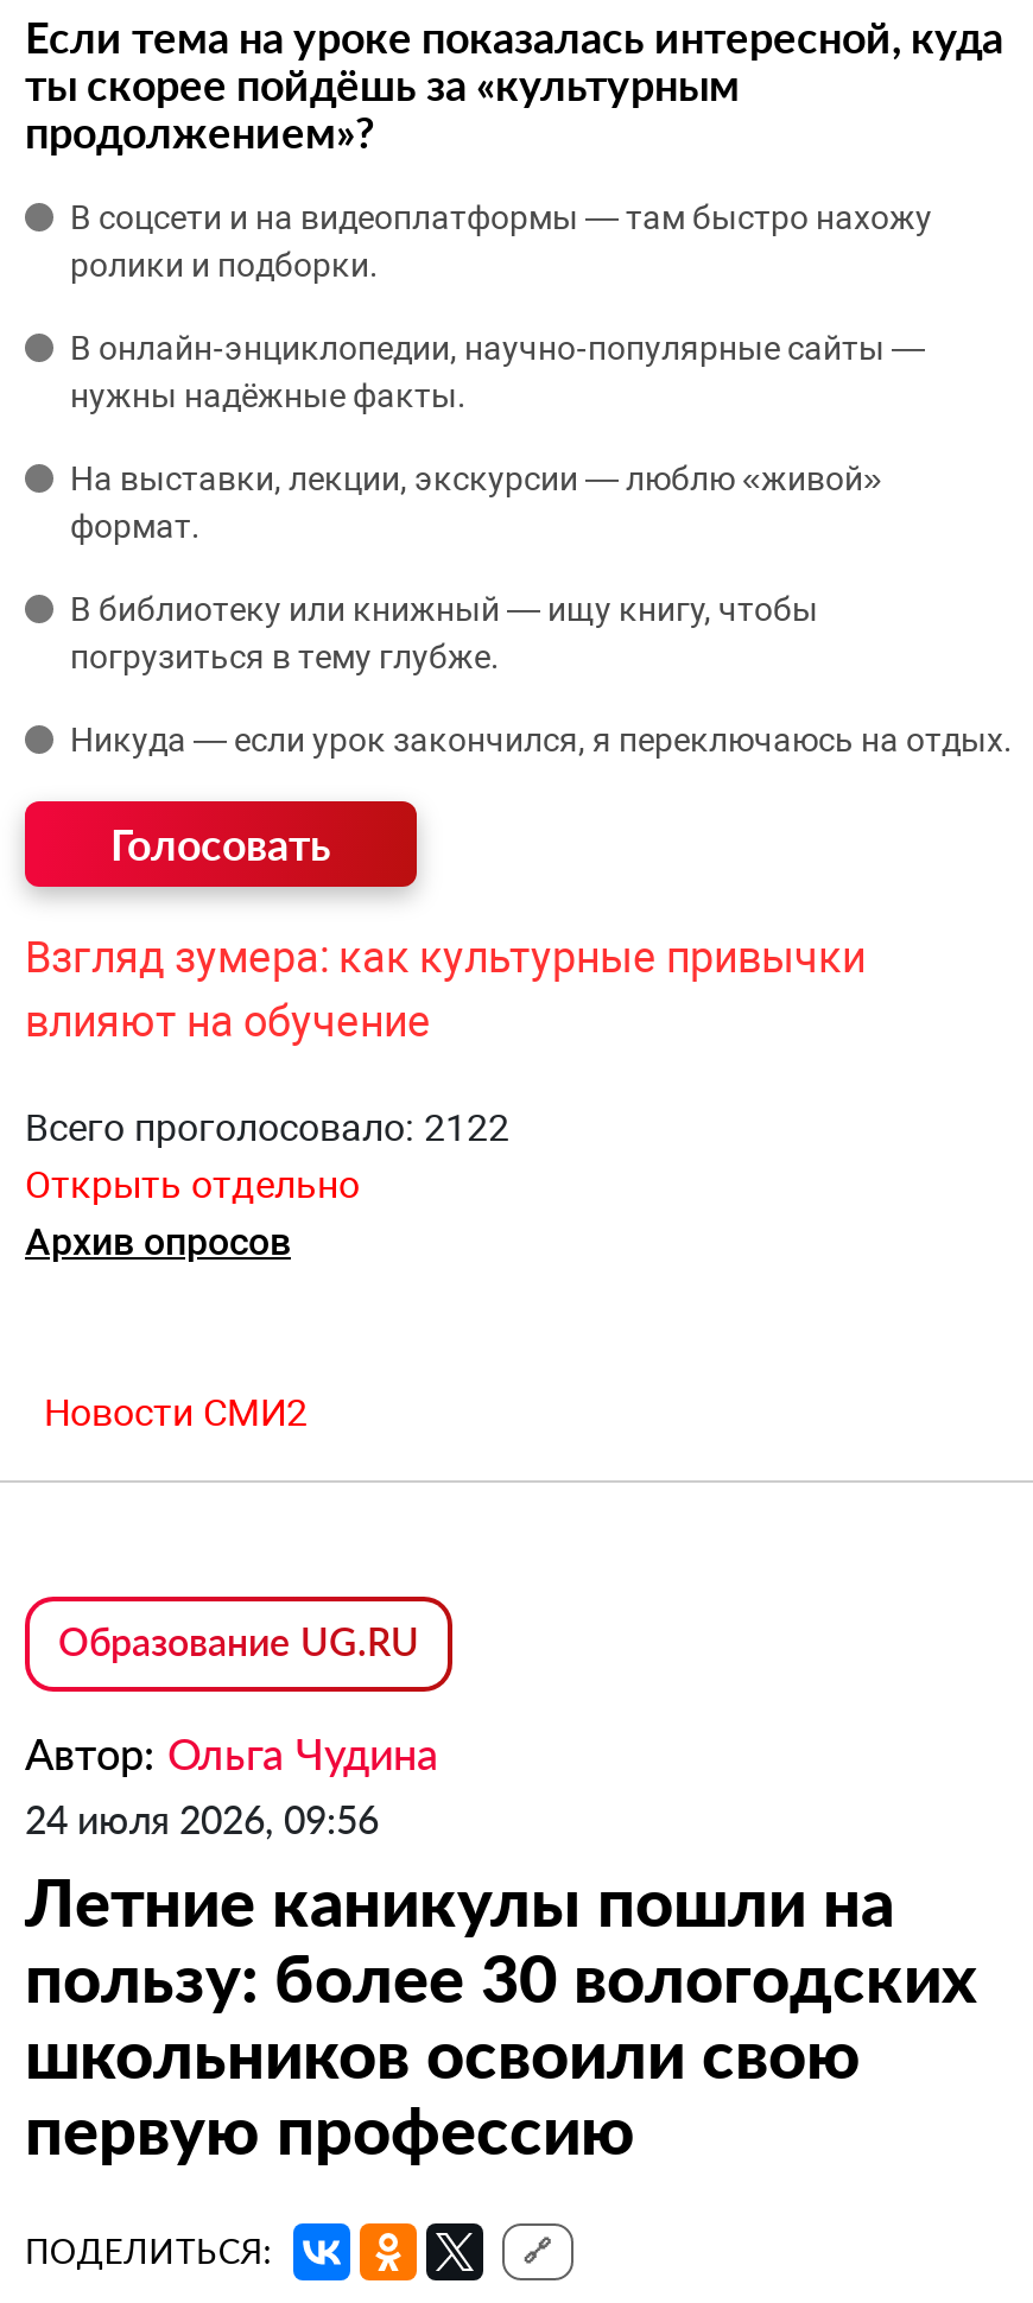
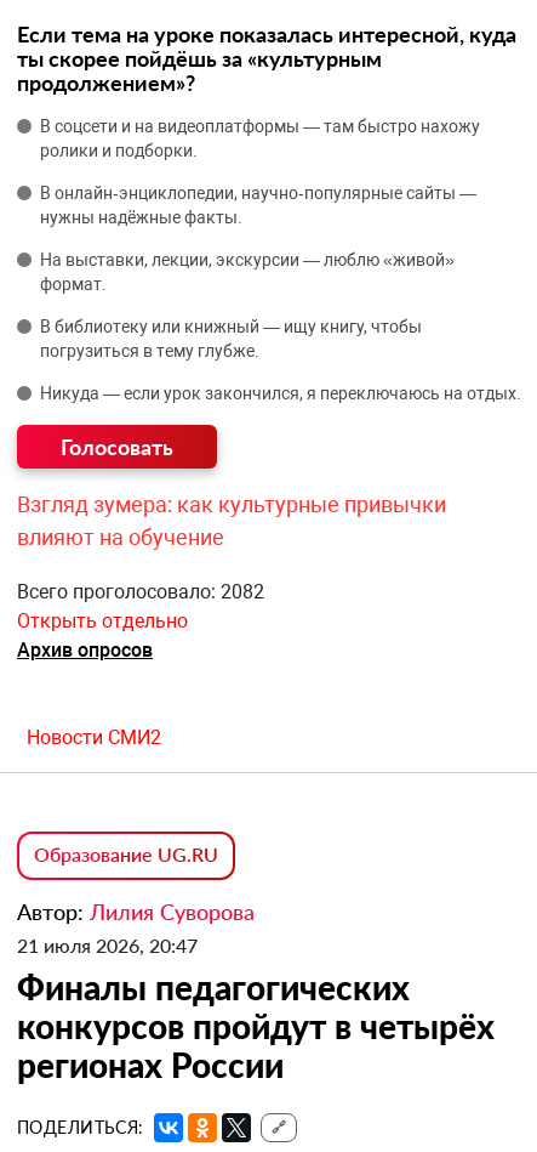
[25,1105,509,1151] Всего проголосовало: 2122 -> [17,580,264,603] Всего проголосовало: 2082
[25,1727,977,2169] Автор: Ольга Чудина | 24 июля 2026, 09:56 | Летние каникулы пошли на | пользу: более 30 вологодских | школьников освоили свою | первую профессию -> [17,898,495,1085] Автор: Лилия Суворова | 21 июля 2026, 20:47 | Финалы педагогических | конкурсов пройдут в четырёх | регионах России

